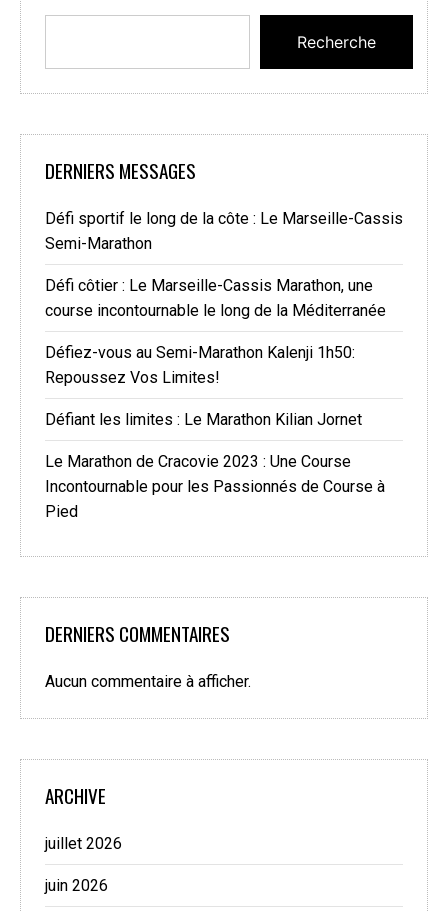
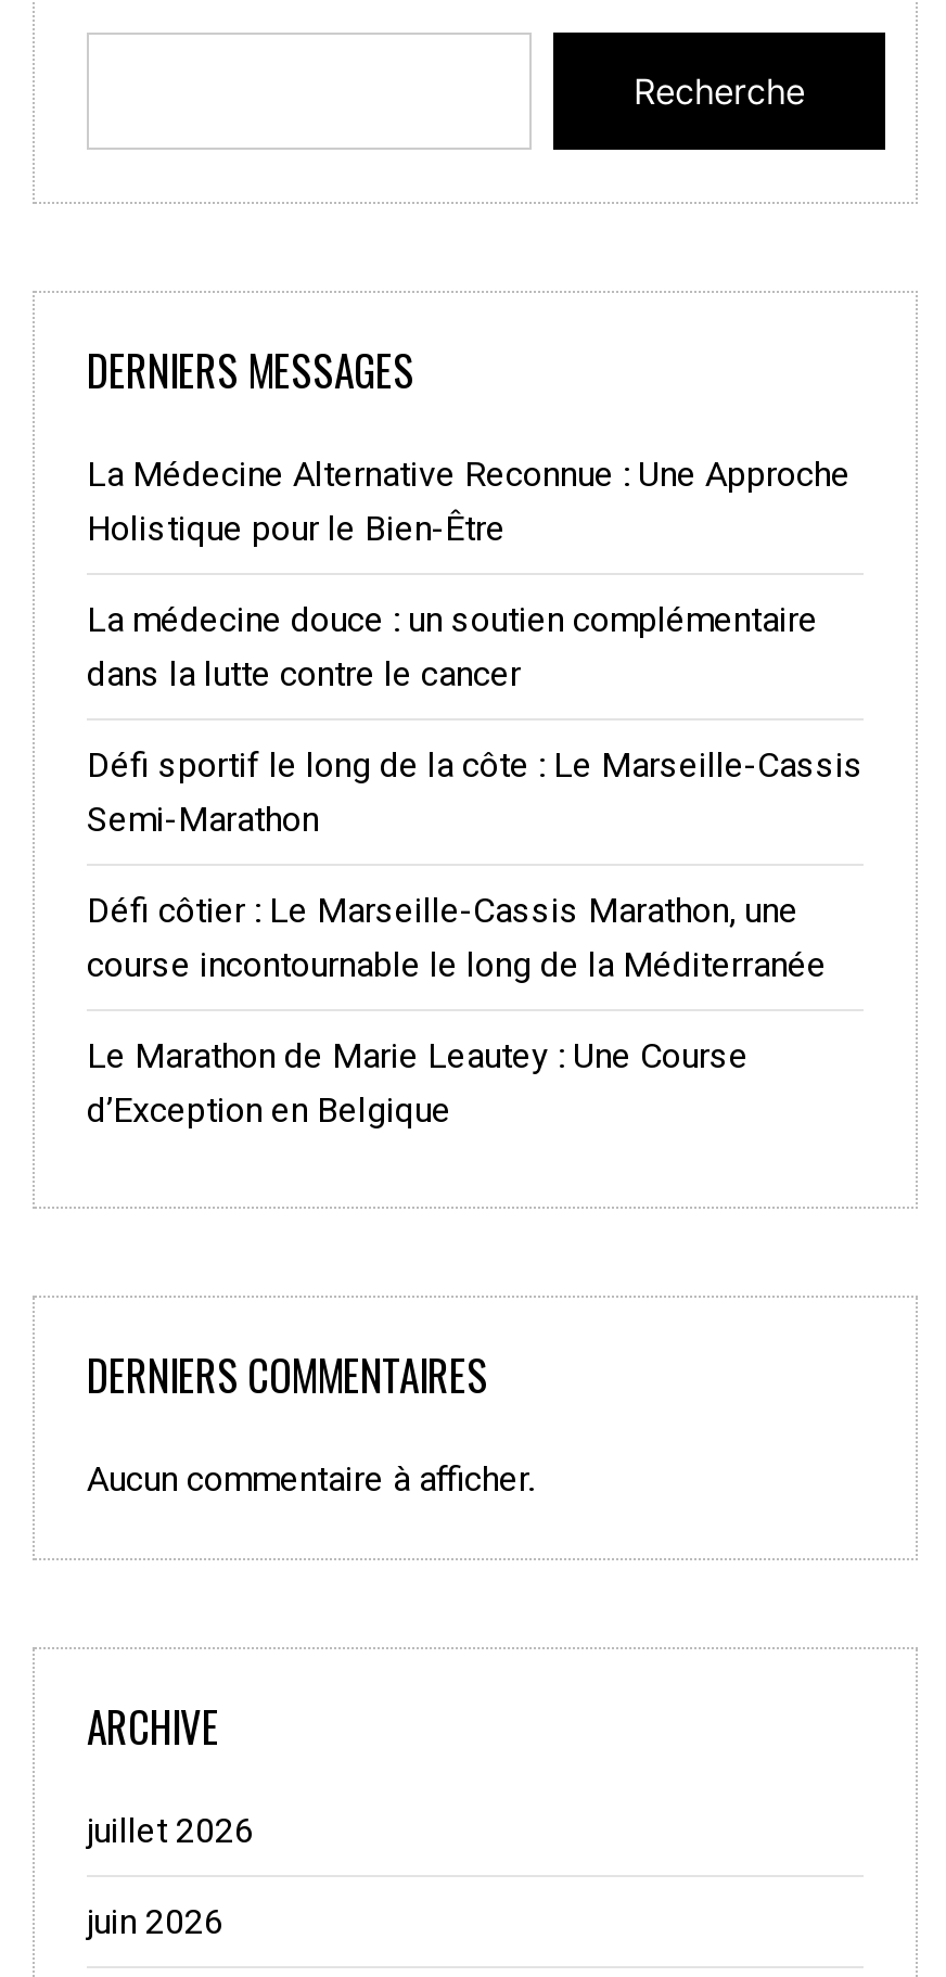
none -> [87,453,851,694] La Médecine Alternative Reconnue : Une Approche | Holistique pour le Bien-Être | La médecine douce : un soutien complémentaire | dans la lutte contre le cancer
moved [45,209,403,320] -> [87,744,864,985]: Défi sportif le long de la côte : Le Marseille-Cassis | Semi-Marathon | Défi côtier : Le Marseille-Cassis Marathon, une | course incontournable le long de la Méditerranée
[45,343,385,521] Défiez-vous au Semi-Marathon Kalenji 1h50: | Repoussez Vos Limites! | Défiant les limites : Le Marathon Kilian Jornet | Le Marathon de Cracovie 2023 : Une Course | Incontournable pour les Passionnés de Course à | Pied -> [87,1035,749,1130] Le Marathon de Marie Leautey : Une Course | d’Exception en Belgique

